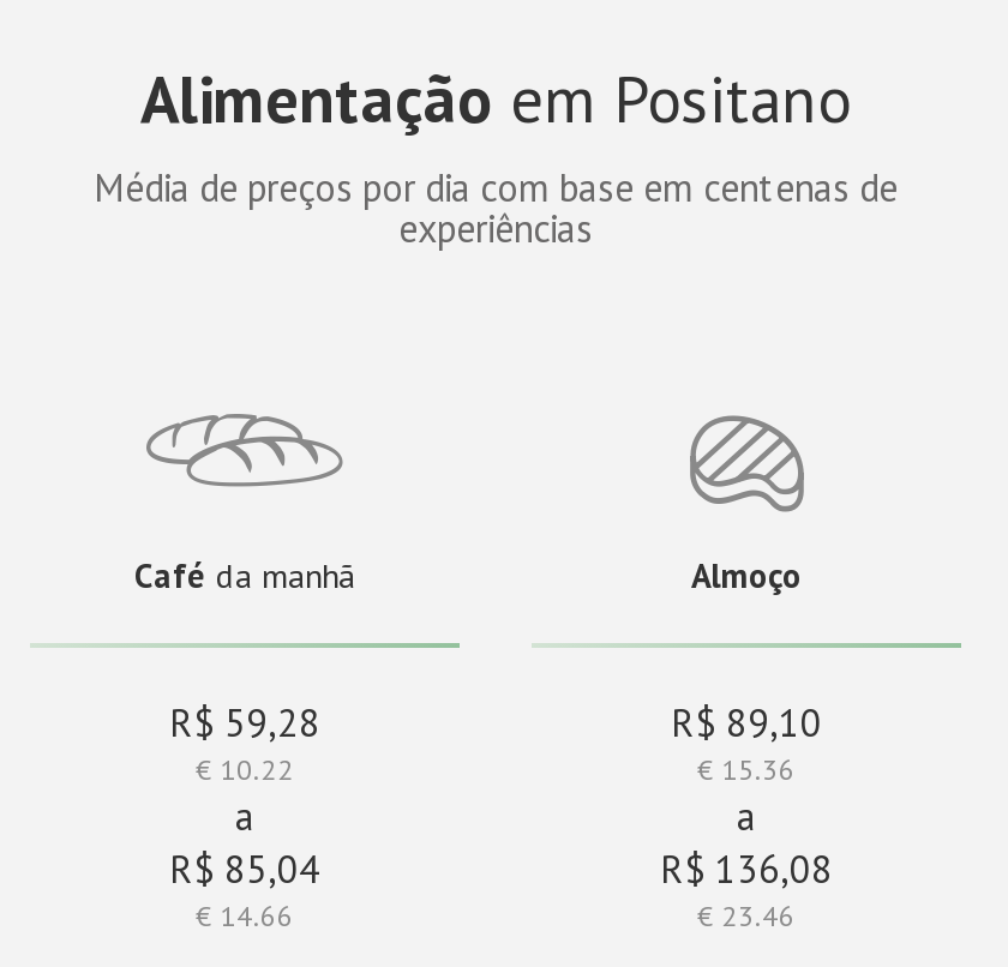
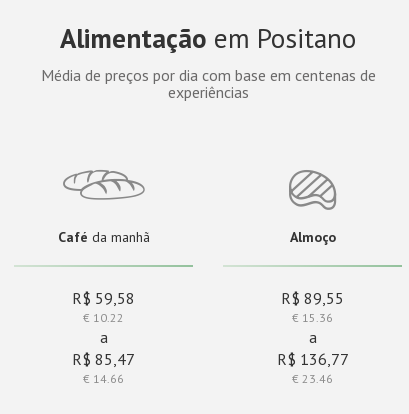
[169,698,320,746] R$ 59,28 -> [72,288,135,308] R$ 59,58
[671,698,822,746] R$ 89,10 -> [281,288,344,308] R$ 89,55
[169,845,320,893] R$ 85,04 -> [72,349,135,369] R$ 85,47
[660,845,833,893] R$ 136,08 -> [276,349,348,369] R$ 136,77

